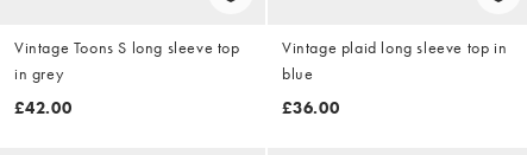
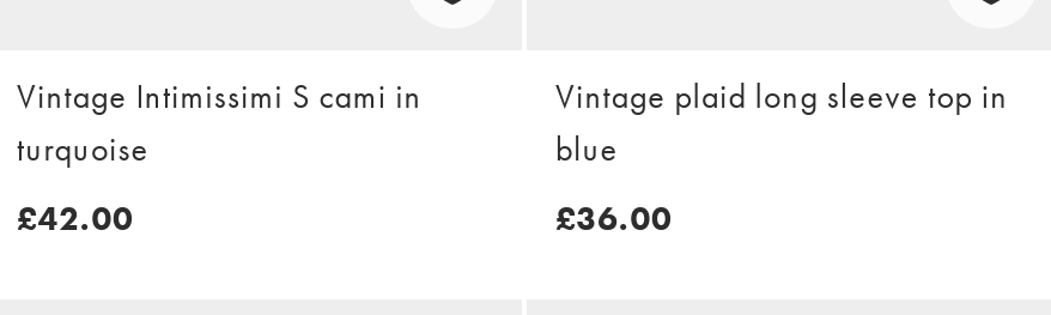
[14,36,240,84] Vintage Toons S long sleeve top | in grey -> [17,73,422,169] Vintage Intimissimi S cami in | turquoise

